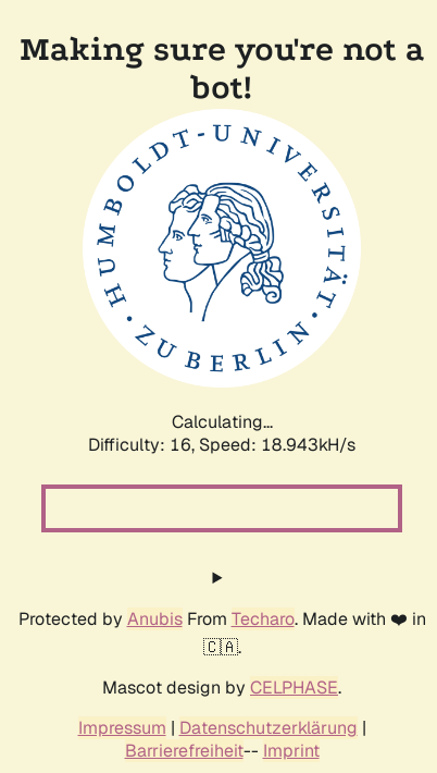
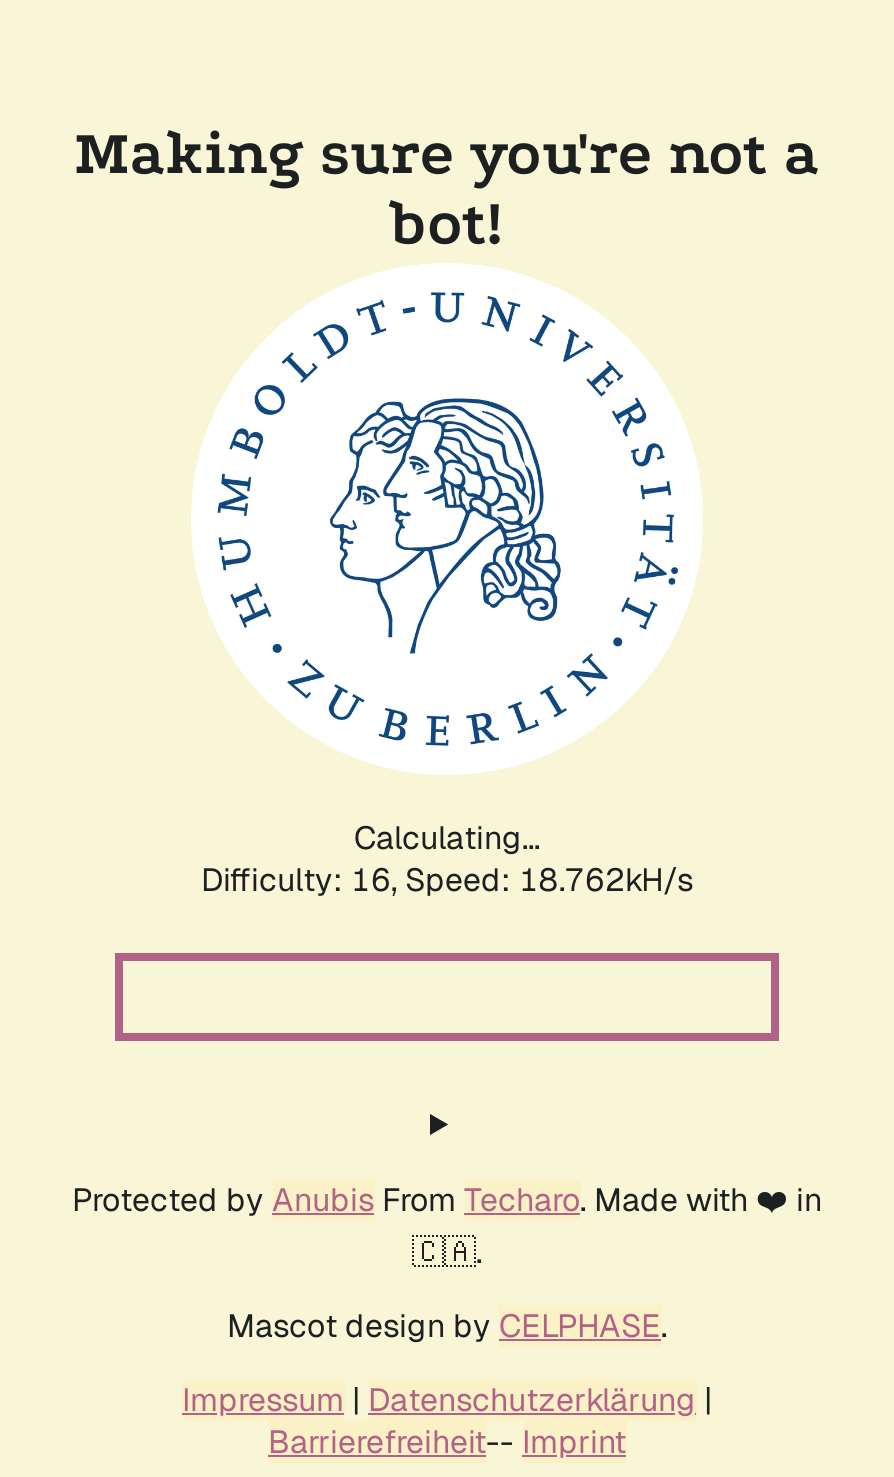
[88,433,355,456] Difficulty: 16, Speed: 18.943kH/s -> [201,859,693,901] Difficulty: 16, Speed: 18.762kH/s

